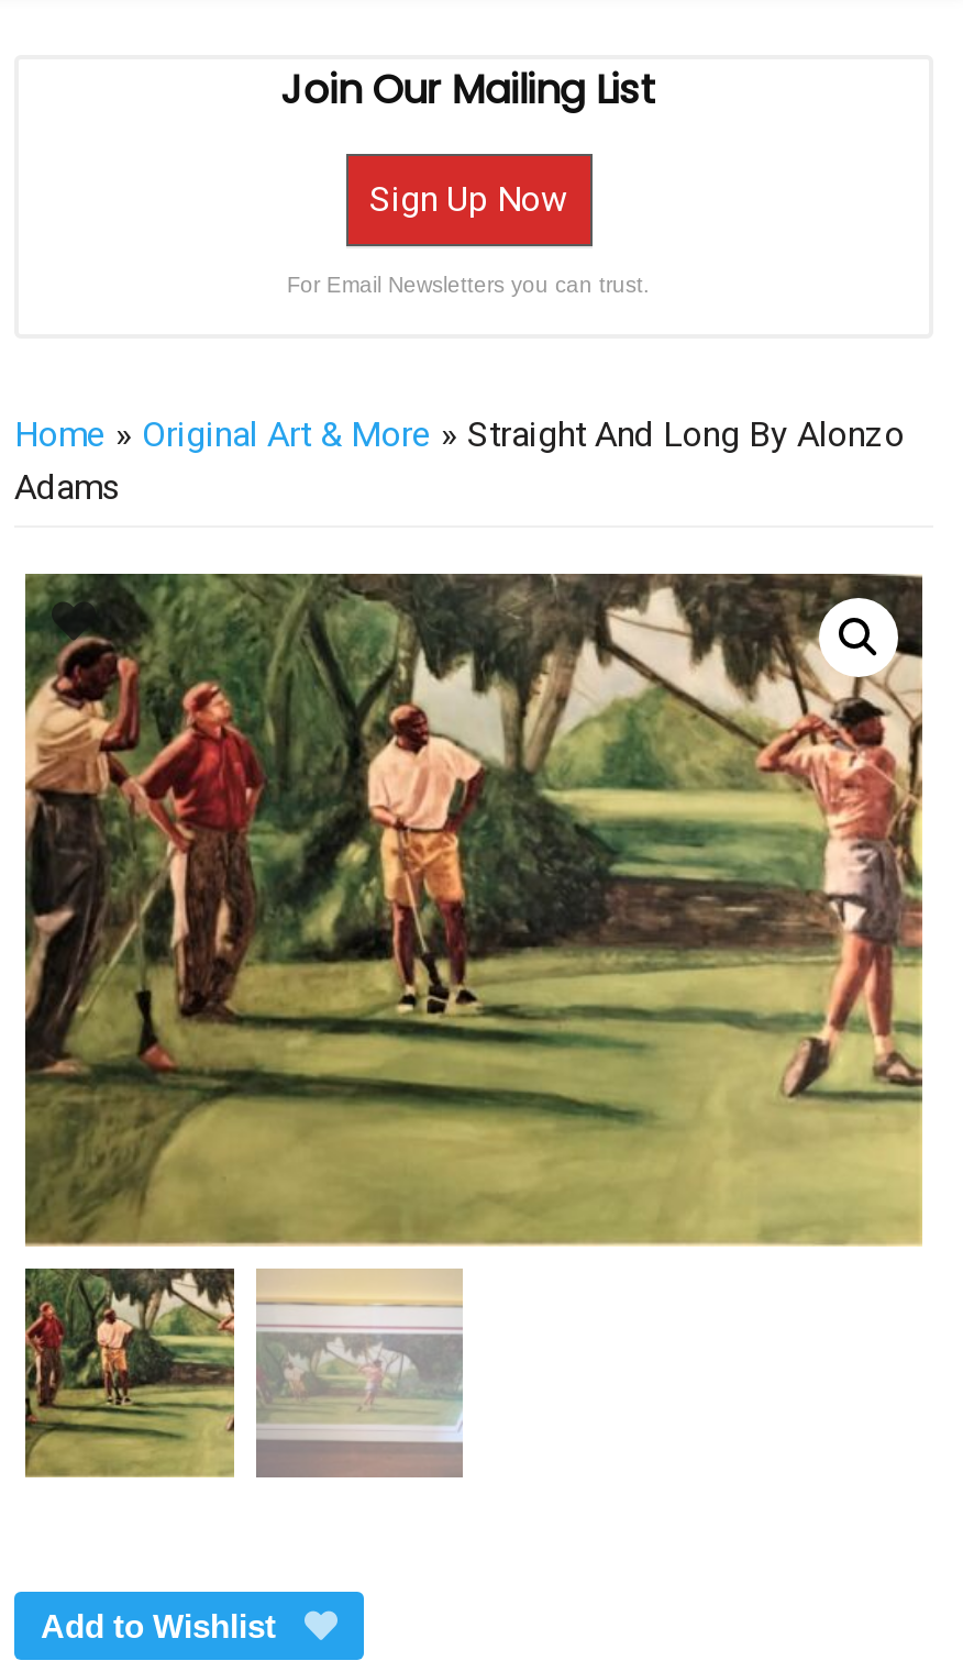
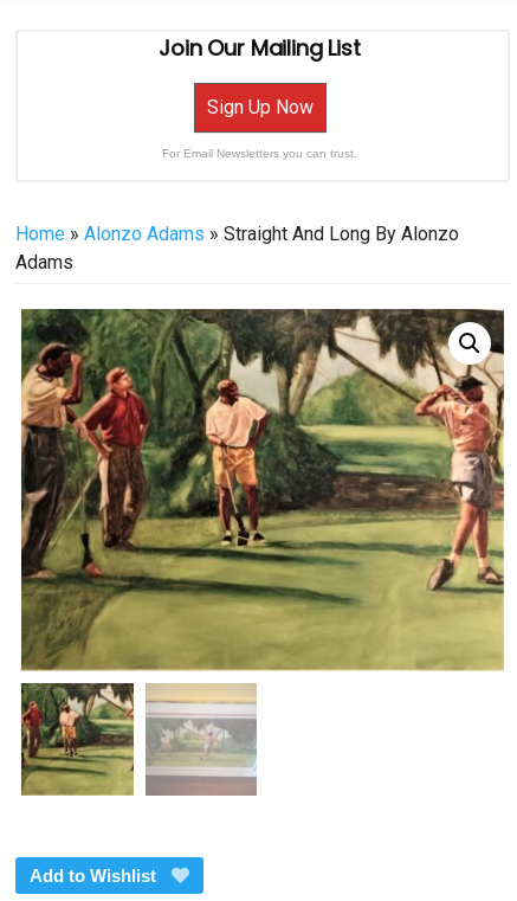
[14,413,905,455] Home» Original Art & More» Straight And Long By Alonzo -> [15,223,459,245] Home» Alonzo Adams» Straight And Long By Alonzo

